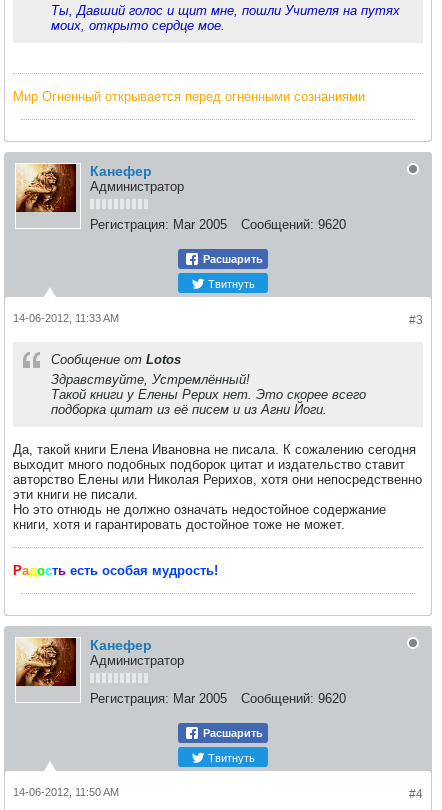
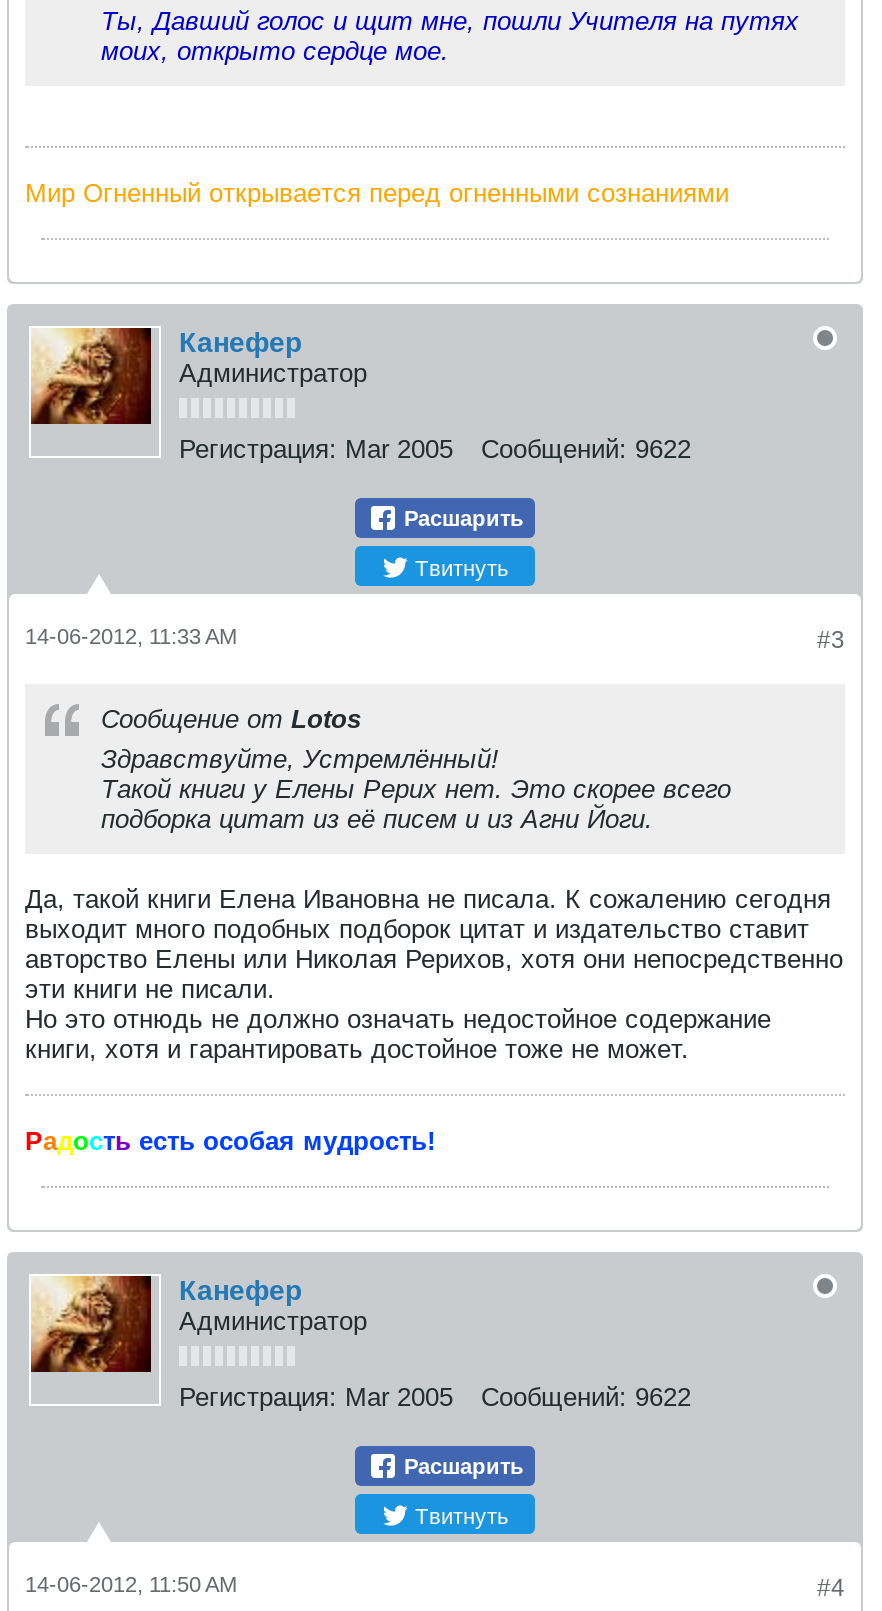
[90,217,346,232] Регистрация: Mar 2005 Сообщений: 9620 -> [179,434,691,464] Регистрация: Mar 2005 Сообщений: 9622
[90,691,346,706] Регистрация: Mar 2005 Сообщений: 9620 -> [179,1382,691,1412] Регистрация: Mar 2005 Сообщений: 9622

